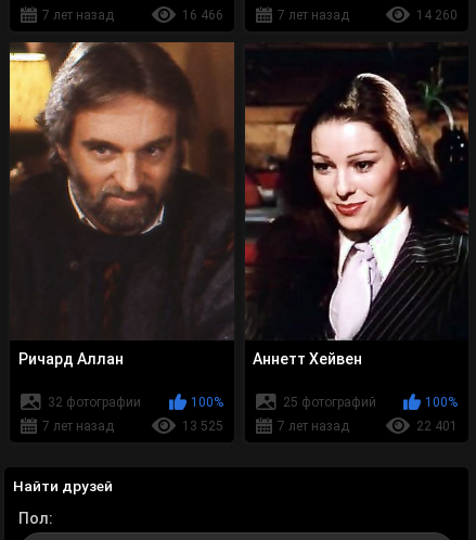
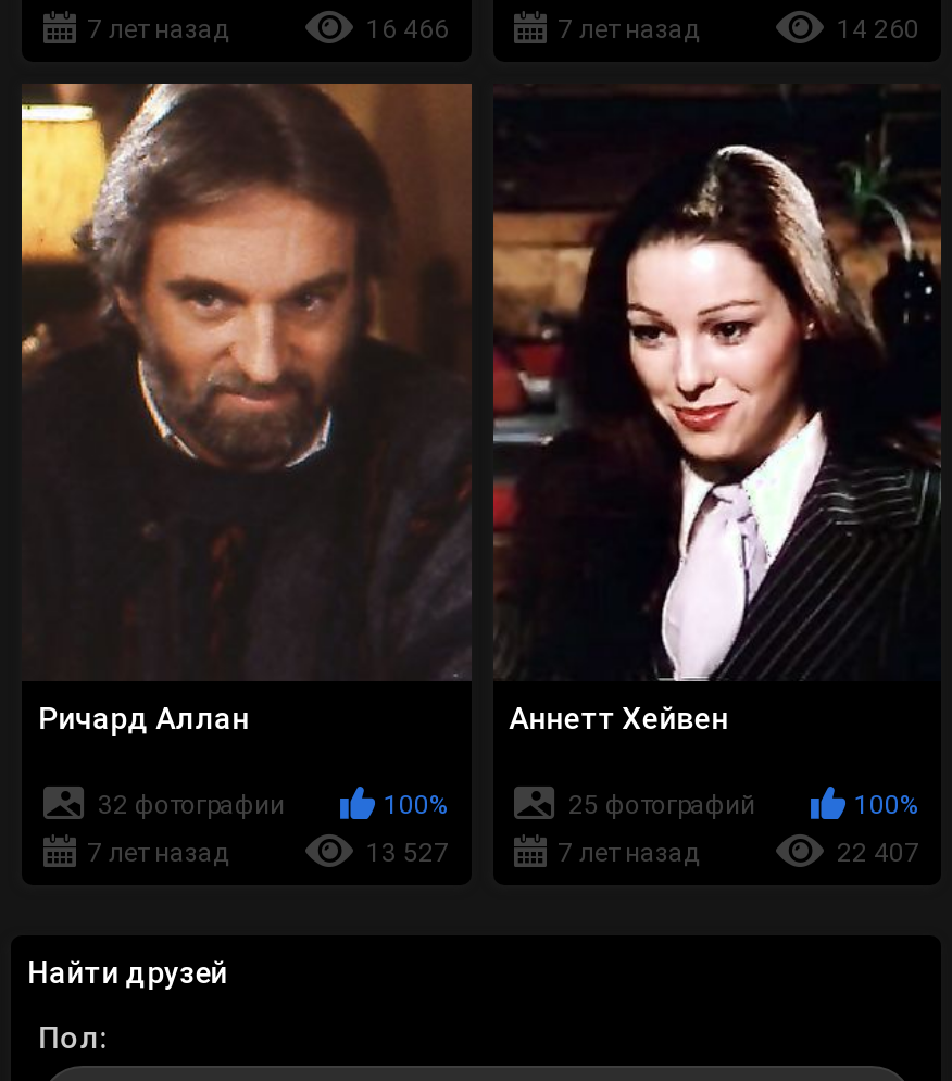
[182,419,223,434] 13 525 -> [366,838,449,868] 13 527
[416,419,458,434] 22 401 -> [837,838,919,868] 22 407

